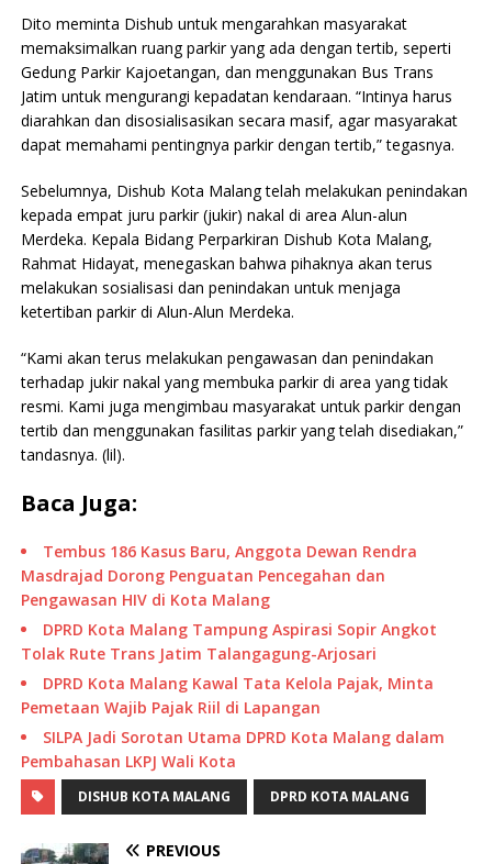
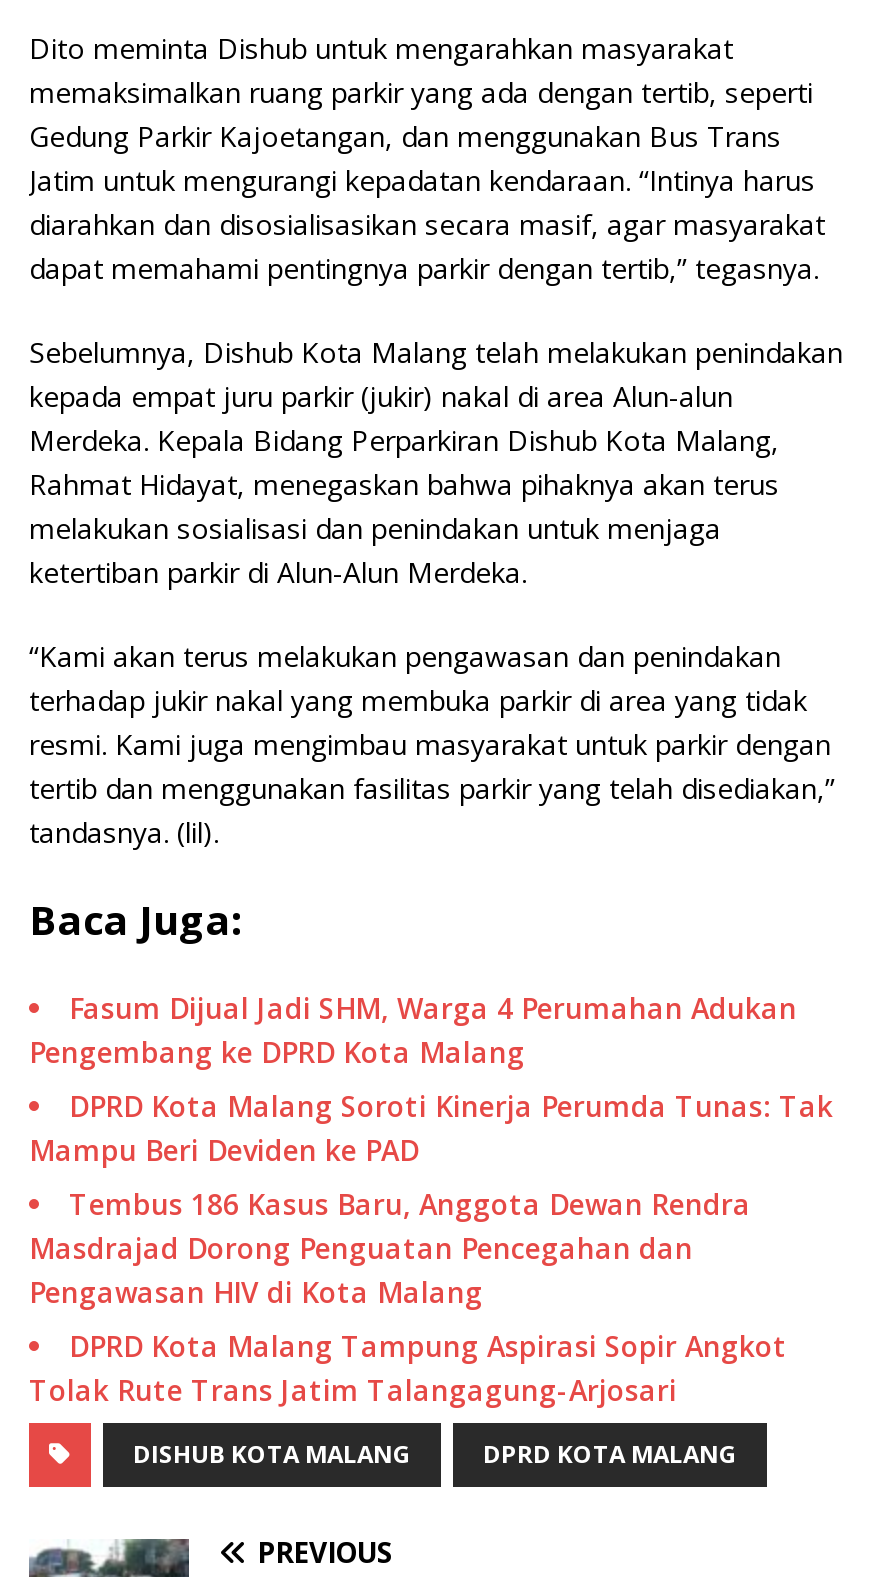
none -> [29,990,833,1170] Fasum Dijual Jadi SHM, Warga 4 Perumahan Adukan | Pengembang ke DPRD Kota Malang | DPRD Kota Malang Soroti Kinerja Perumda Tunas: Tak | Mampu Beri Deviden ke PAD
moved [21,541,437,664] -> [29,1186,787,1410]: Tembus 186 Kasus Baru, Anggota Dewan Rendra | Masdrajad Dorong Penguatan Pencegahan dan | Pengawasan HIV di Kota Malang | DPRD Kota Malang Tampung Aspirasi Sopir Angkot | Tolak Rute Trans Jatim Talangagung-Arjosari
[21,673,445,772] DPRD Kota Malang Kawal Tata Kelola Pajak, Minta | Pemetaan Wajib Pajak Riil di Lapangan | SILPA Jadi Sorotan Utama DPRD Kota Malang dalam | Pembahasan LKPJ Wali Kota -> none

